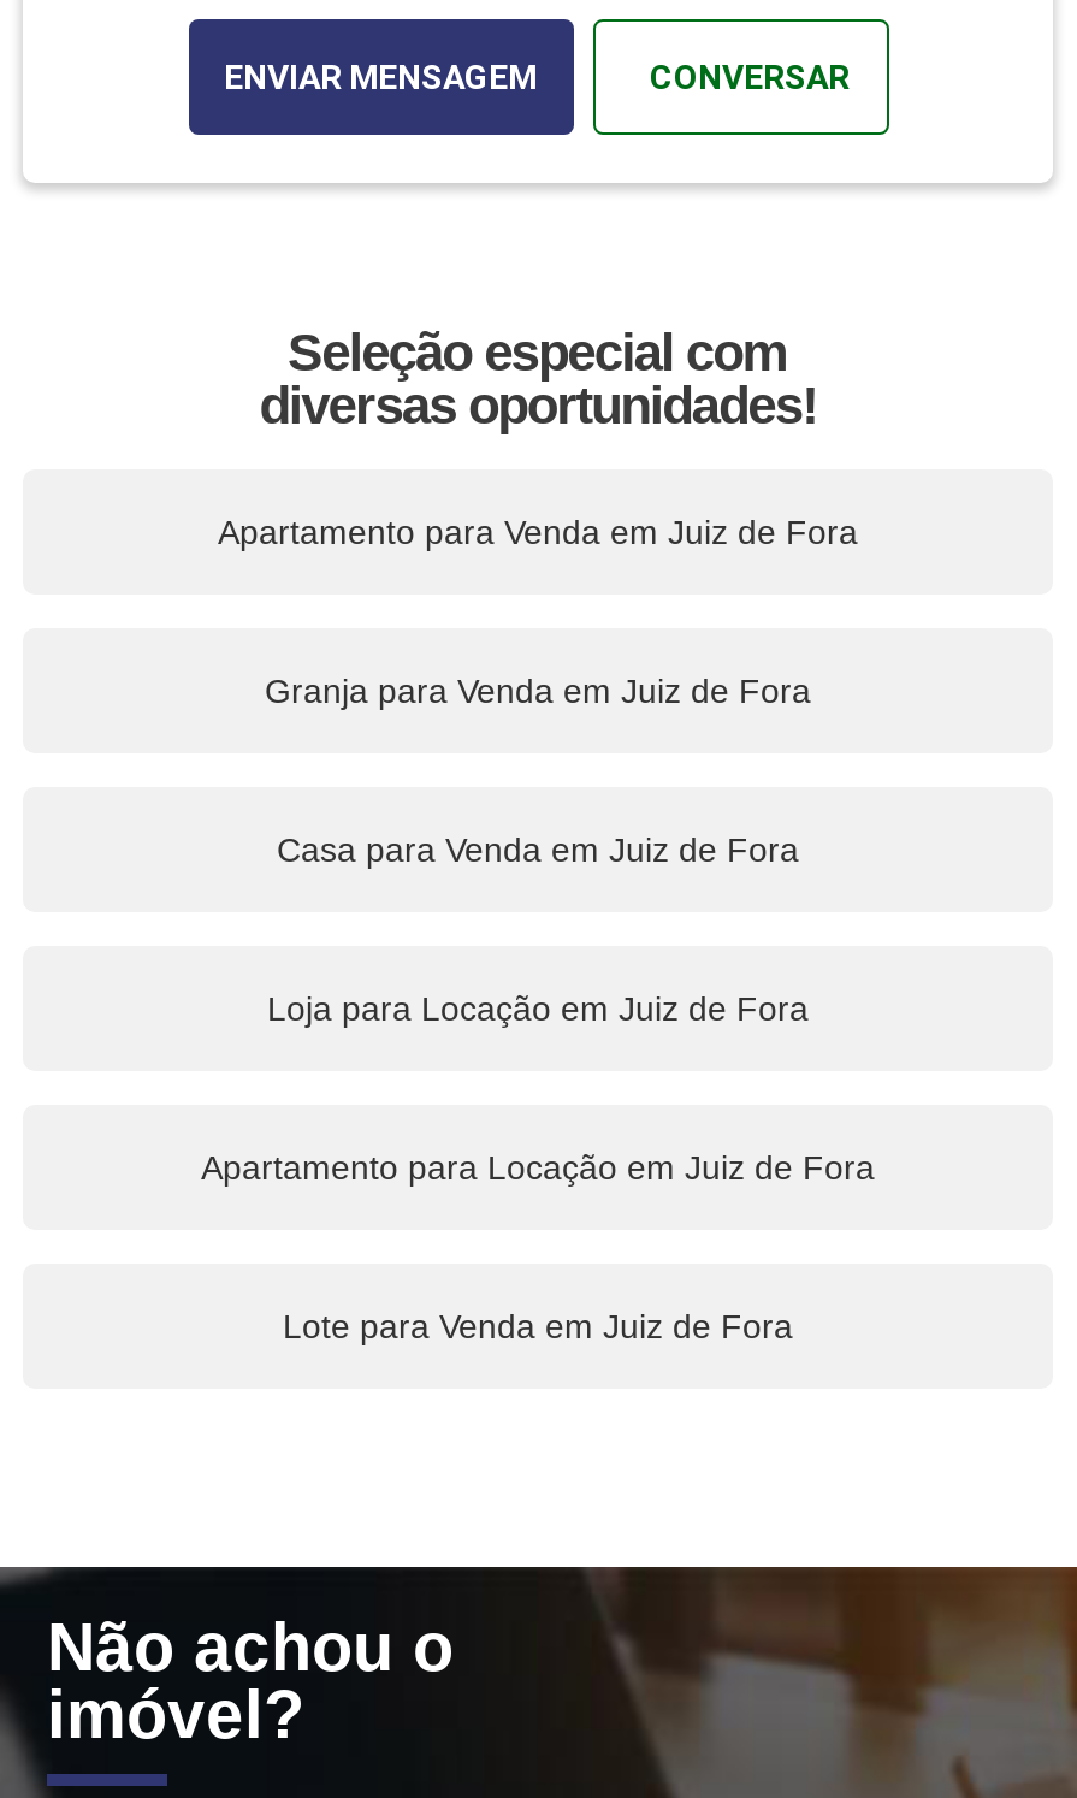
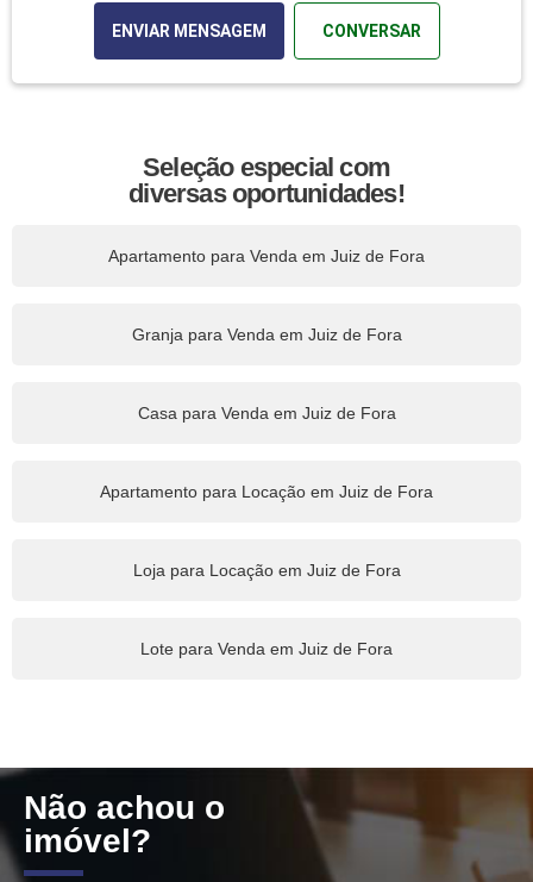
moved [267,989,809,1027] -> [133,560,400,579]: Loja para Locação em Juiz de Fora
moved [201,1147,875,1186] -> [100,482,433,501]: Apartamento para Locação em Juiz de Fora

